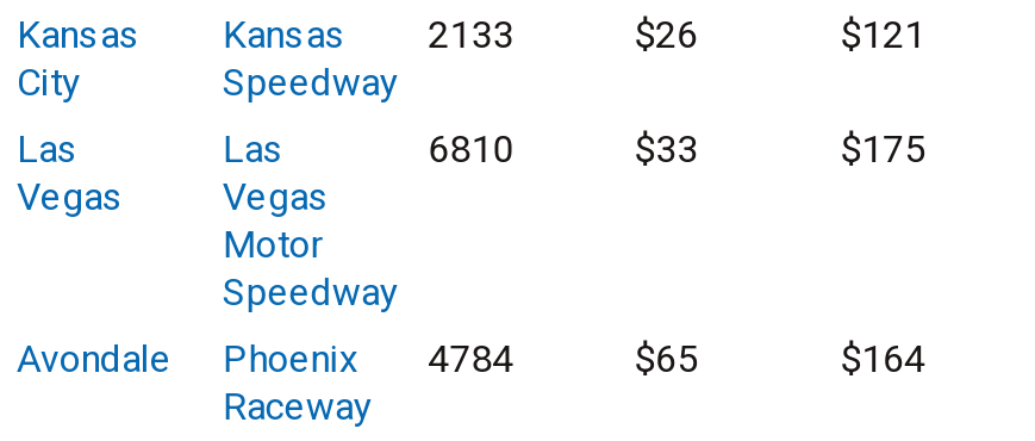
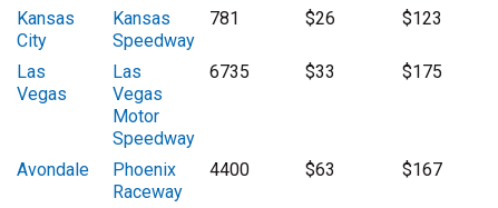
[17,12,514,57] Kansas Kansas 2133 -> [17,8,239,29] Kansas Kansas 781
[840,12,926,57] $121 -> [402,8,442,29] $123
[428,126,514,172] 6810 -> [209,61,249,82] 6735
[17,336,514,381] Avondale Phoenix 4784 -> [17,159,249,180] Avondale Phoenix 4400
[634,336,698,381] $65 -> [305,159,336,180] $63
[840,336,926,381] $164 -> [402,159,442,180] $167

